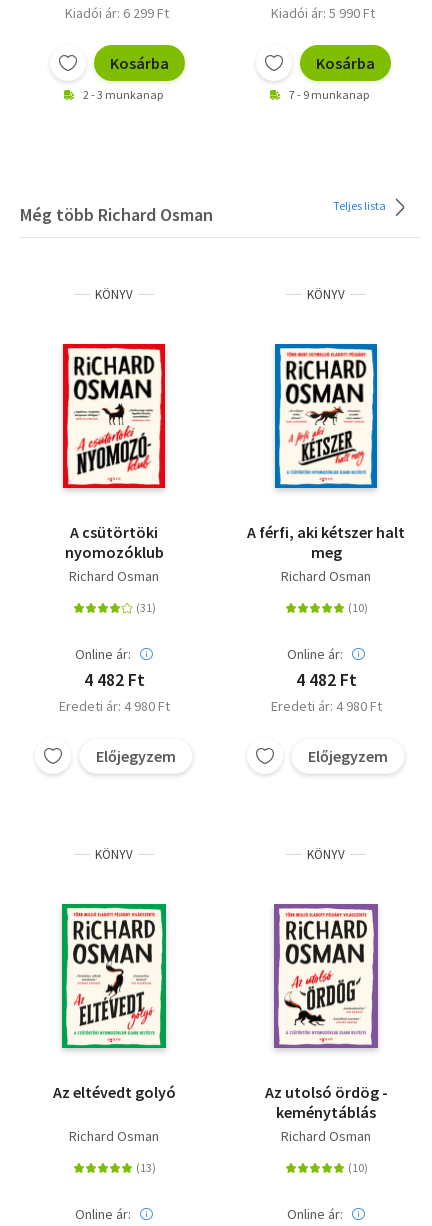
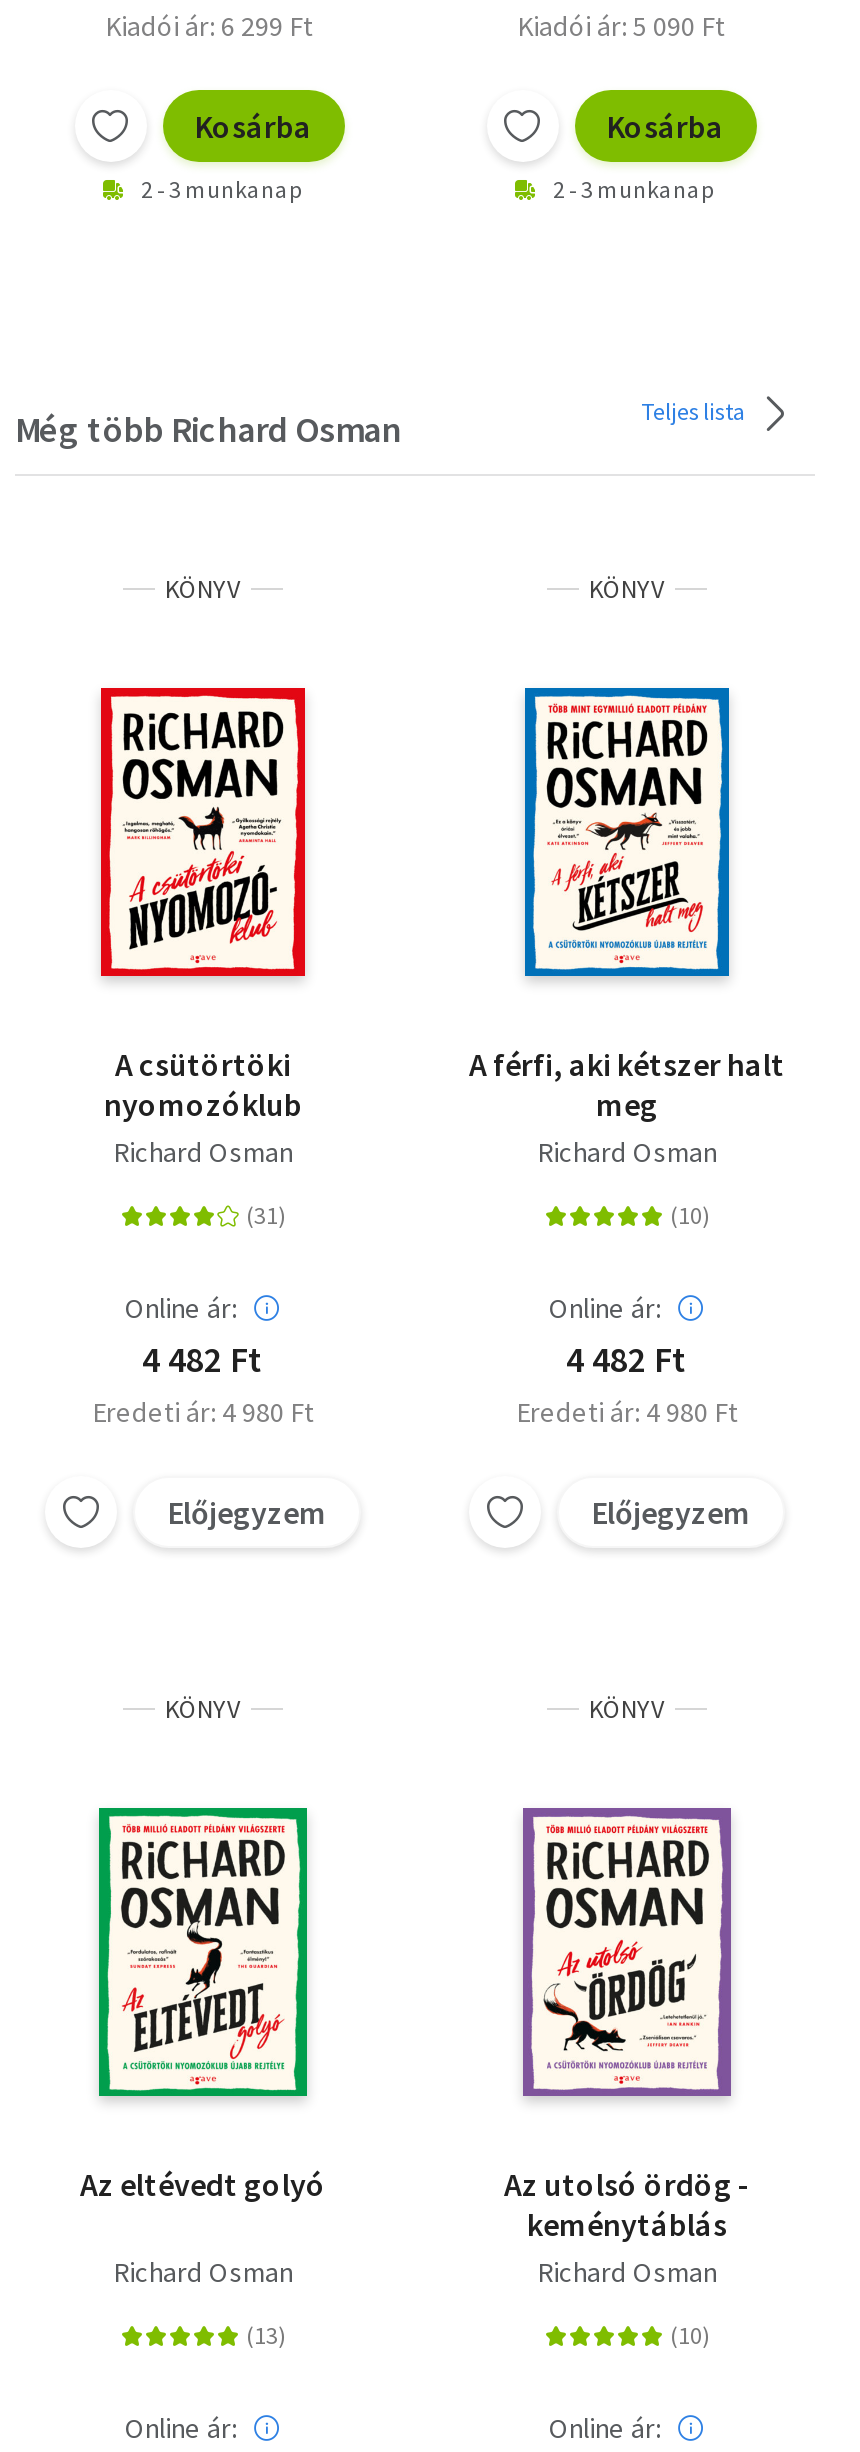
[271,4,375,22] Kiadói ár: 5 990 Ft -> [517,8,725,44] Kiadói ár: 5 090 Ft
[289,87,369,102] 7 - 9 munkanap -> [553,174,713,204] 2 - 3 munkanap

